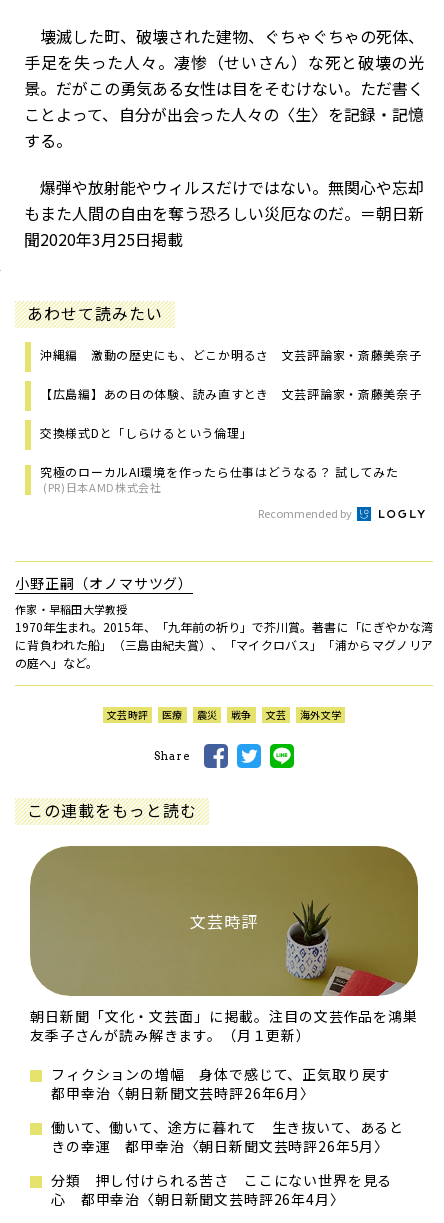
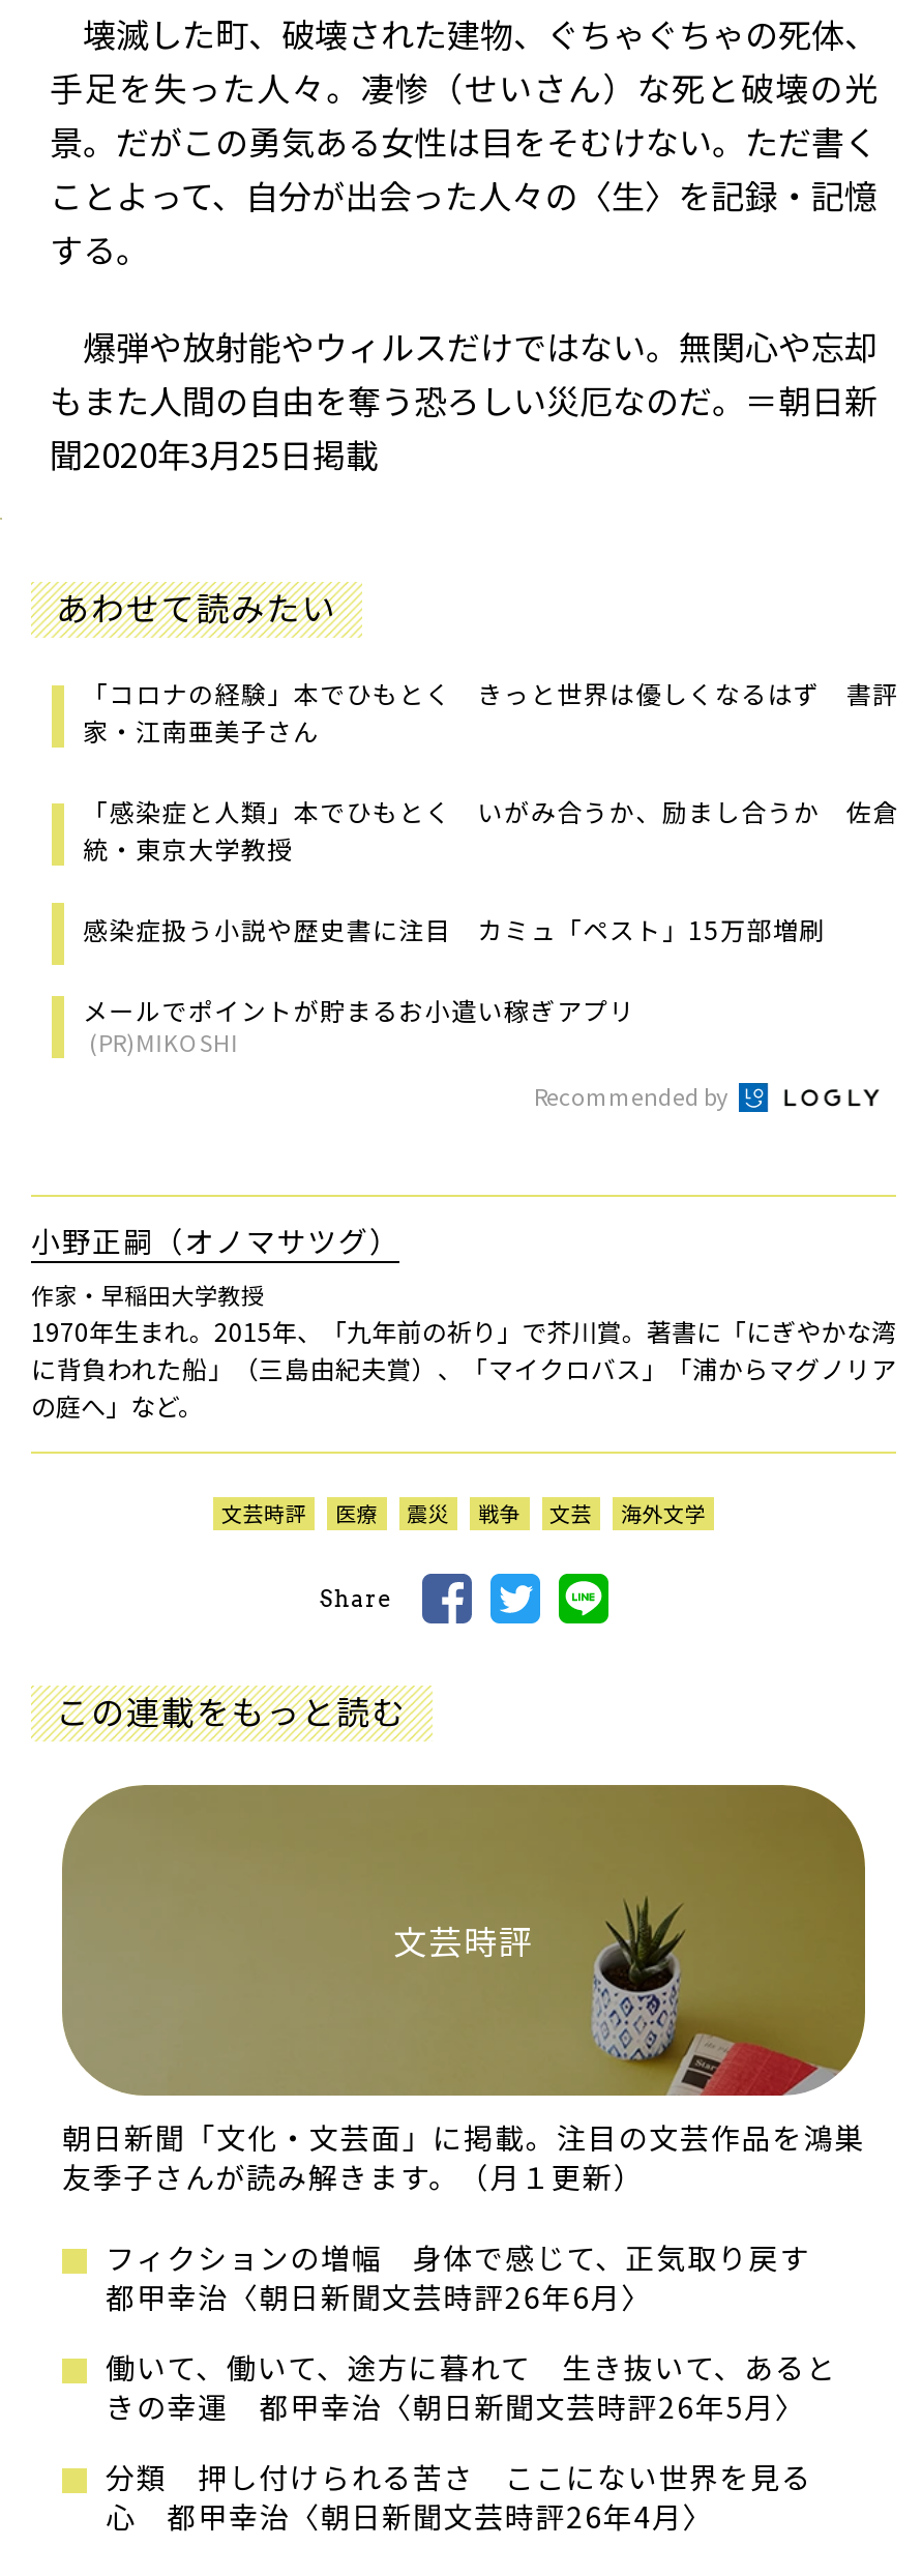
[40,346,422,363] 沖縄編 激動の歴史にも、どこか明るさ 文芸評論家・斎藤美奈子 -> [83,675,899,748] 「コロナの経験」本でひもとく きっと世界は優しくなるはず 書評 | 家・江南亜美子さん
[40,385,422,402] 【広島編】あの日の体験、読み直すとき 文芸評論家・斎藤美奈子 -> [83,793,899,866] 「感染症と人類」本でひもとく いがみ合うか、励まし合うか 佐倉 | 統・東京大学教授
[40,424,252,441] 交換様式Dと「しらけるという倫理」 -> [83,911,826,946] 感染症扱う小説や歴史書に注目 カミュ「ペスト」15万部増刷
[40,463,399,495] 究極のローカルAI環境を作ったら仕事はどうなる？ 試してみた | (PR)日本AMD株式会社 -> [83,992,636,1058] メールでポイントが貯まるお小遣い稼ぎアプリ | (PR)MIKOSHI

